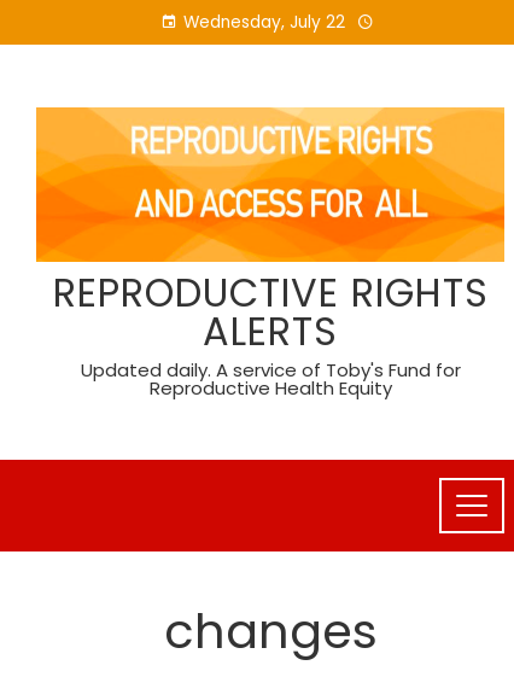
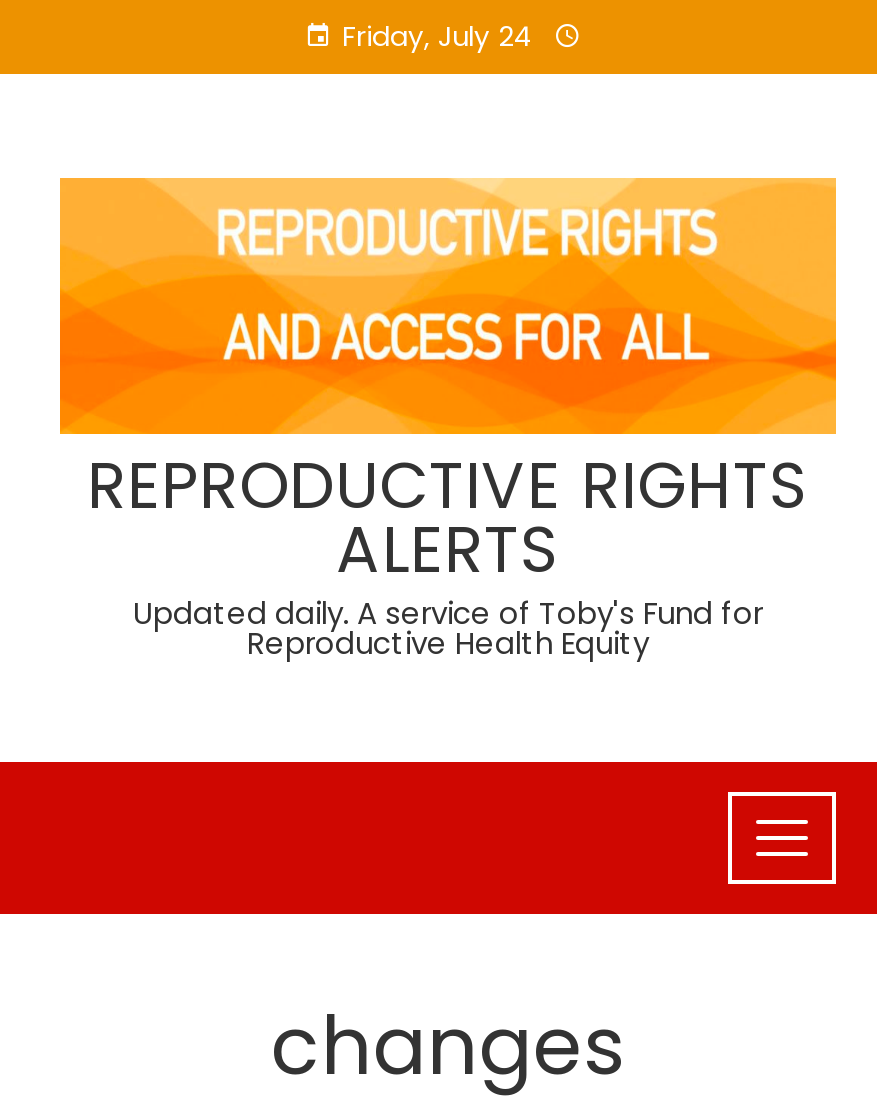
[183,11,345,34] Wednesday, July 22 -> [342,18,534,56] Friday, July 24

